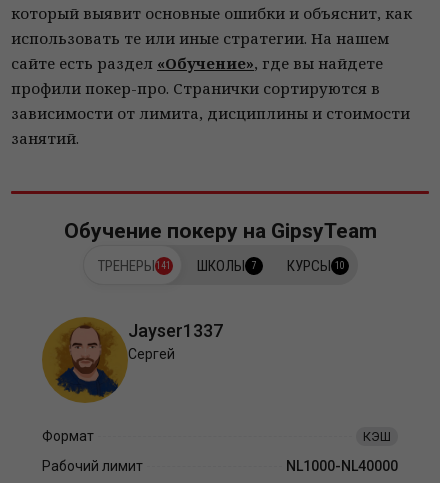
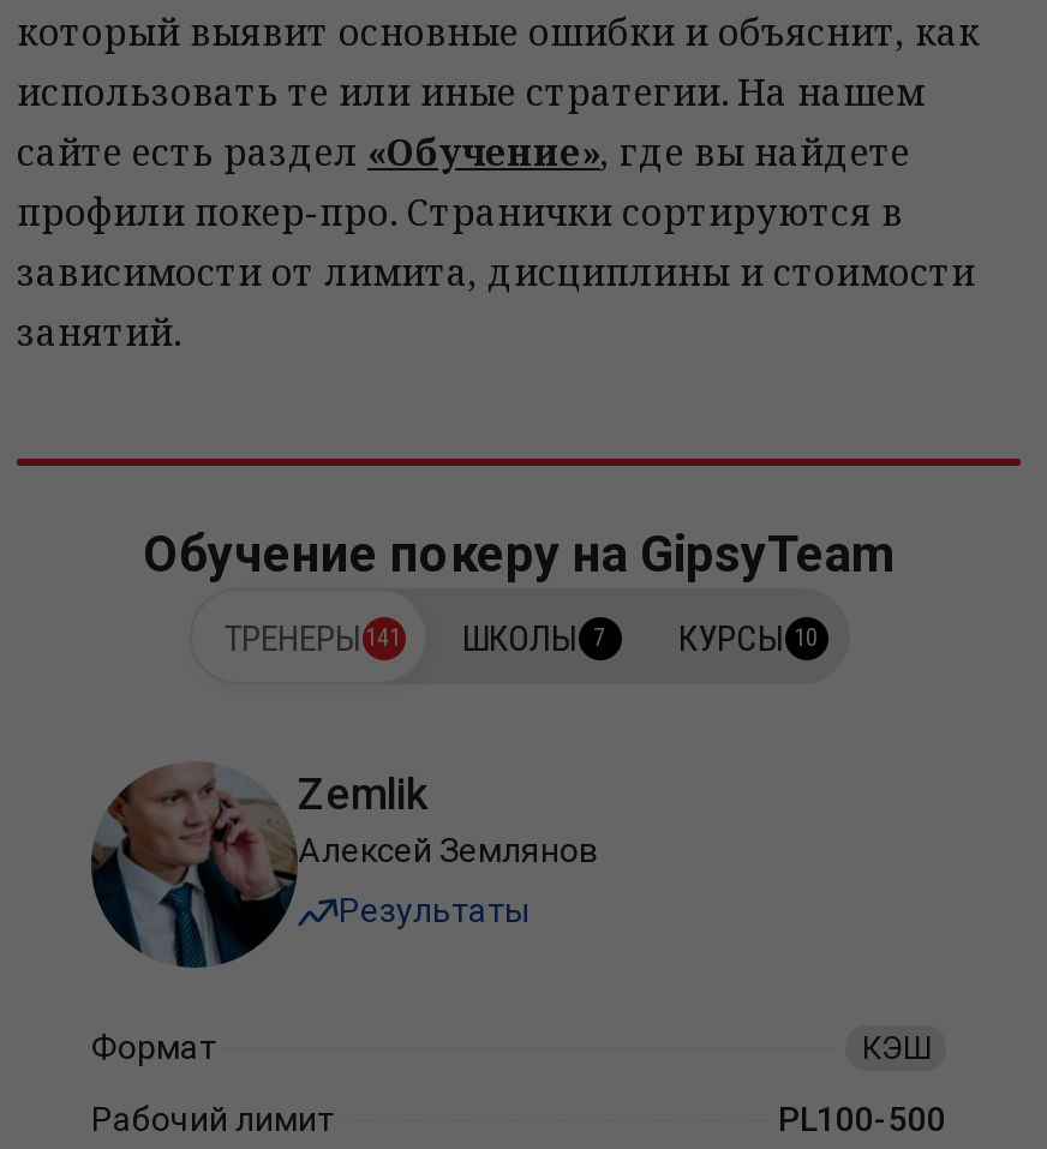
[41,317,223,404] [image] | Jayser1337 | Сергей -> [89,764,598,970] [image] | Zemlik | Алексей Землянов | Результаты
[286,458,398,474] NL1000-NL40000 -> [778,1100,946,1138] PL100-500

